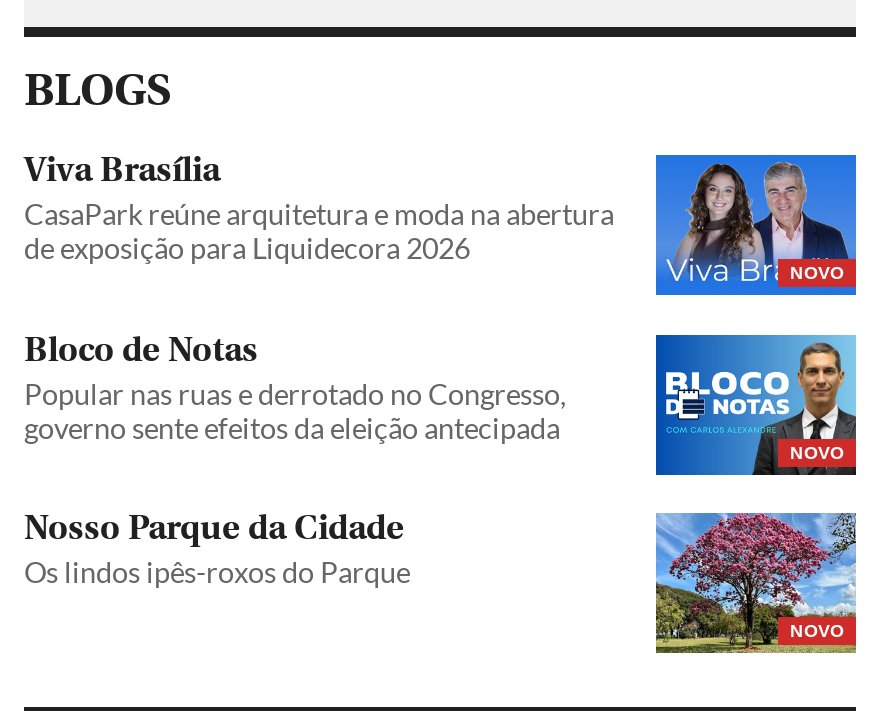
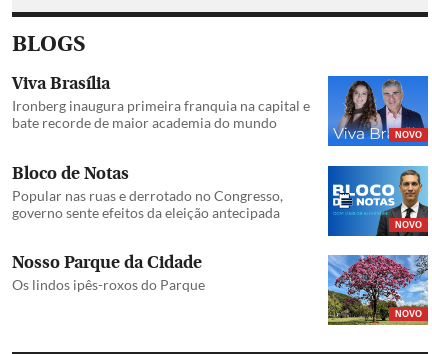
[24,198,614,266] CasaPark reúne arquitetura e moda na abertura | de exposição para Liquidecora 2026 -> [12,97,310,131] Ironberg inaugura primeira franquia na capital e | bate recorde de maior academia do mundo

